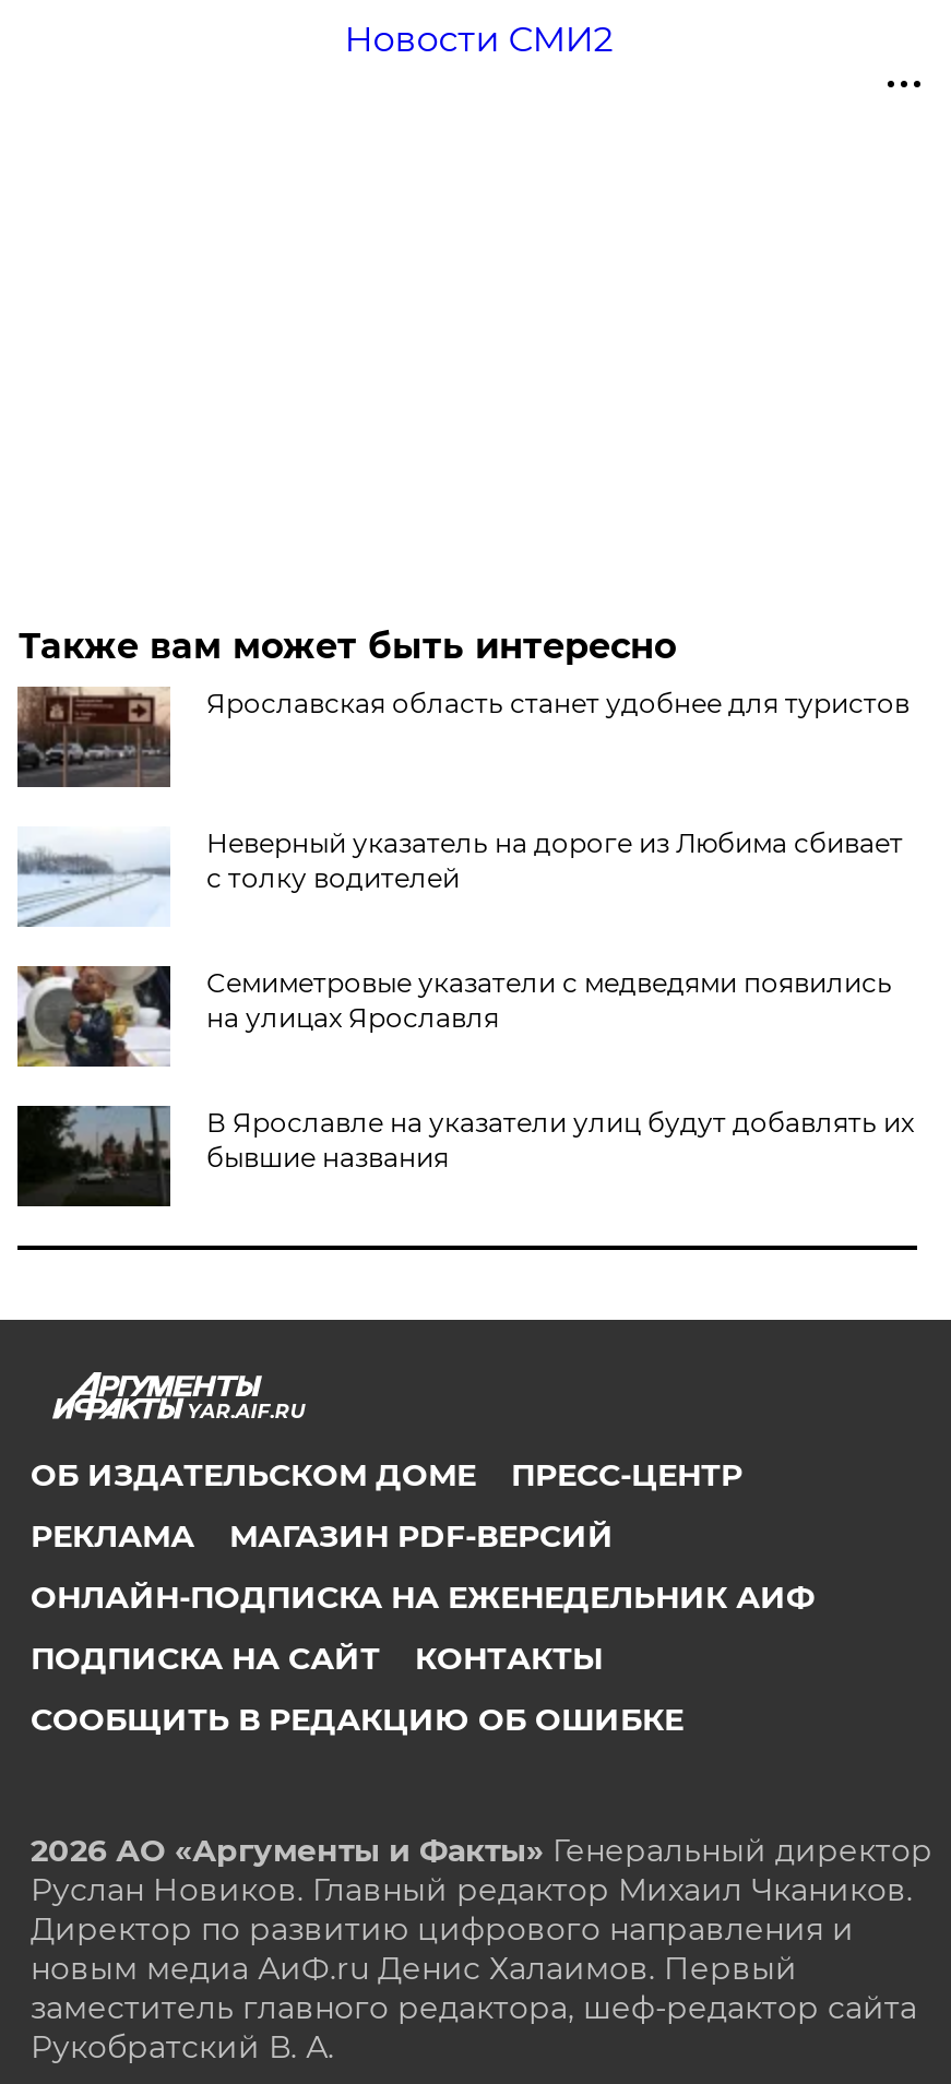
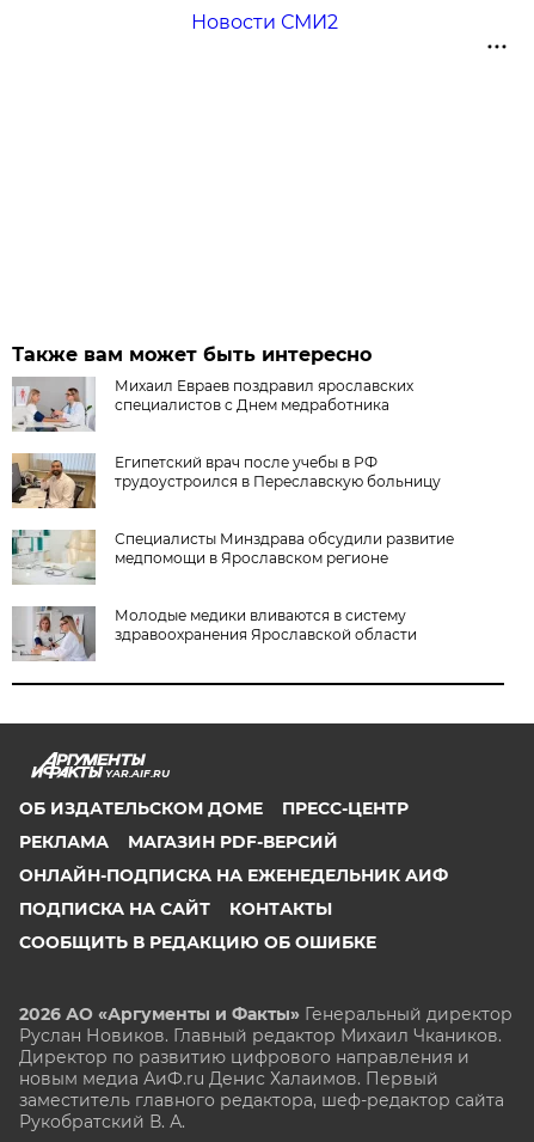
[15,687,909,789] [image] | Ярославская область станет удобнее для туристов -> [12,377,414,433] [image] | Михаил Евраев поздравил ярославских | специалистов с Днем медработника
[17,826,903,929] [image] | Неверный указатель на дороге из Любима сбивает | с толку водителей -> [11,452,441,509] [image] | Египетский врач после учебы в РФ | трудоустроился в Переславскую больницу
[17,964,892,1069] [image] | Семиметровые указатели с медведями появились | на улицах Ярославля -> [11,529,454,585] [image] | Специалисты Минздрава обсудили развитие | медпомощи в Ярославском регионе
[15,1104,914,1208] [image] | В Ярославле на указатели улиц будут добавлять их | бывшие названия -> [12,605,417,662] [image] | Молодые медики вливаются в систему | здравоохранения Ярославской области

